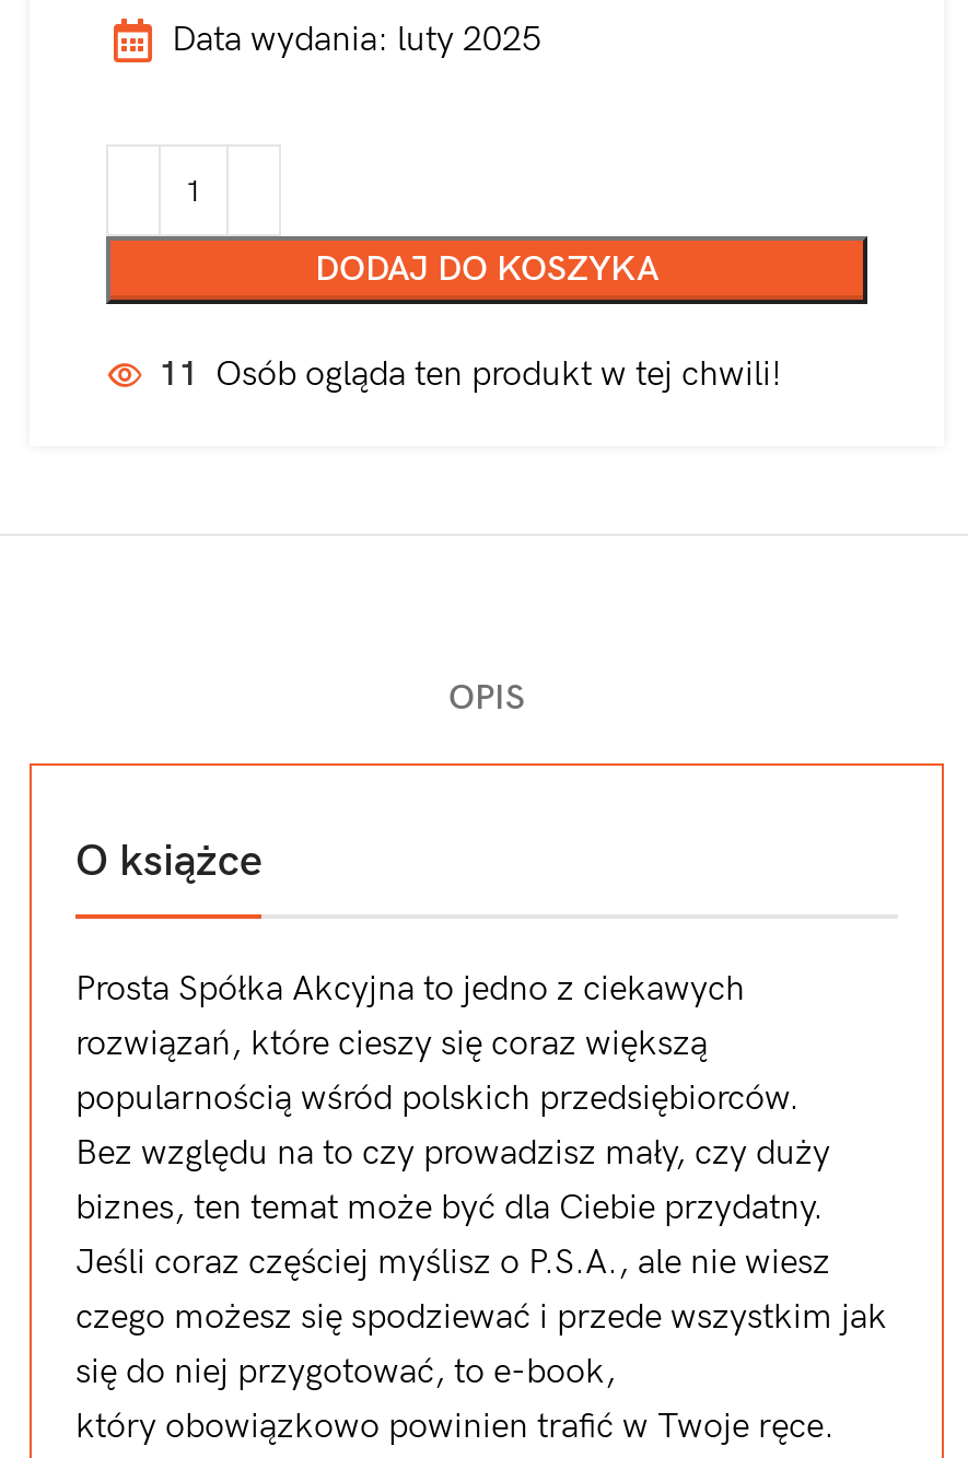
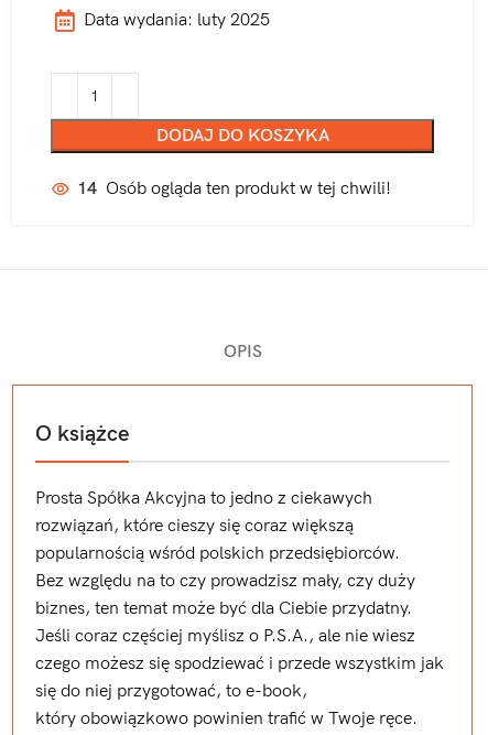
[159,355,782,396] 11 Osób ogląda ten produkt w tej chwili! -> [77,179,391,200] 14 Osób ogląda ten produkt w tej chwili!

